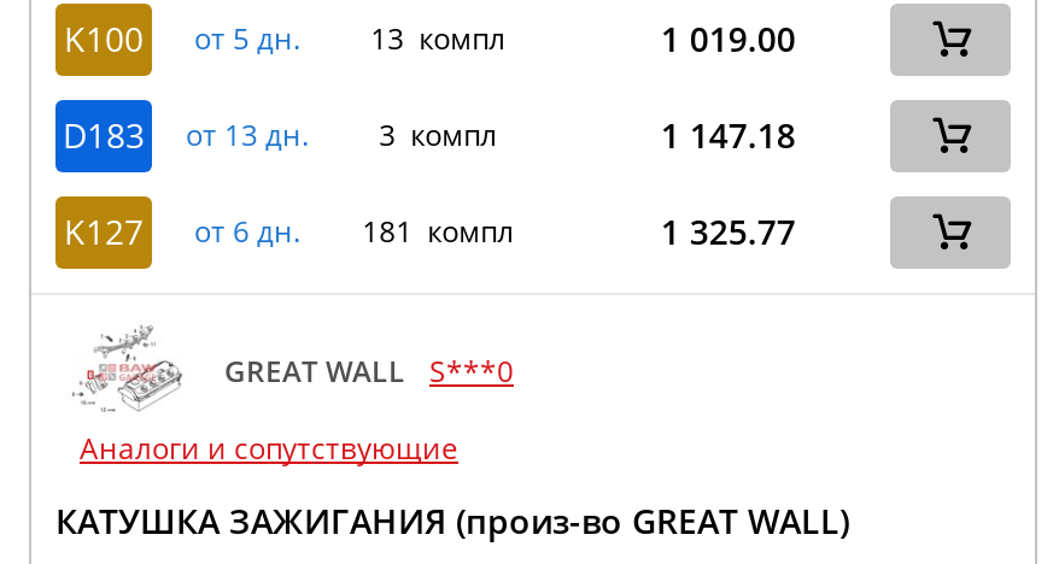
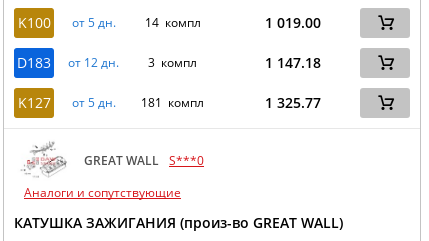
[64,16,506,62] K100 от 5 дн. 13 компл -> [17,13,201,32] K100 от 5 дн. 14 компл
[63,113,497,158] D183 от 13 дн. 3 компл -> [17,53,197,72] D183 от 12 дн. 3 компл
[64,209,514,255] K127 от 6 дн. 181 компл -> [17,93,204,112] K127 от 5 дн. 181 компл

